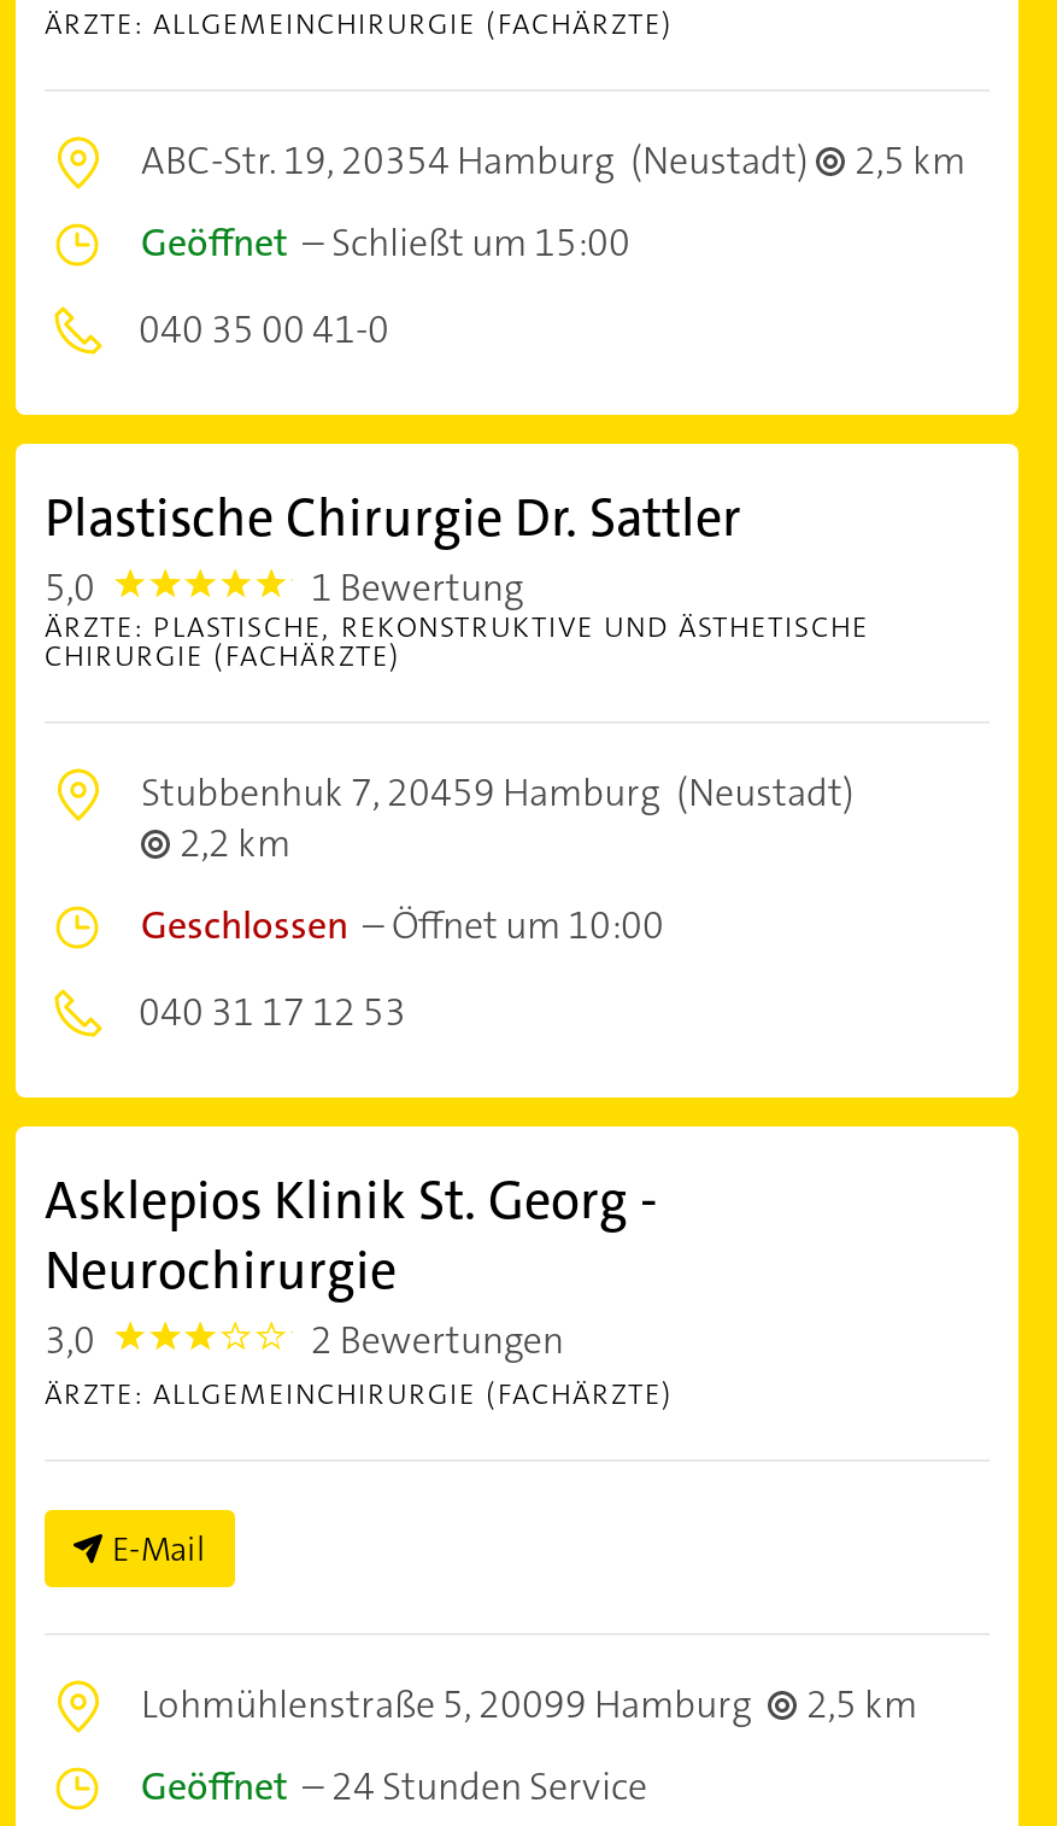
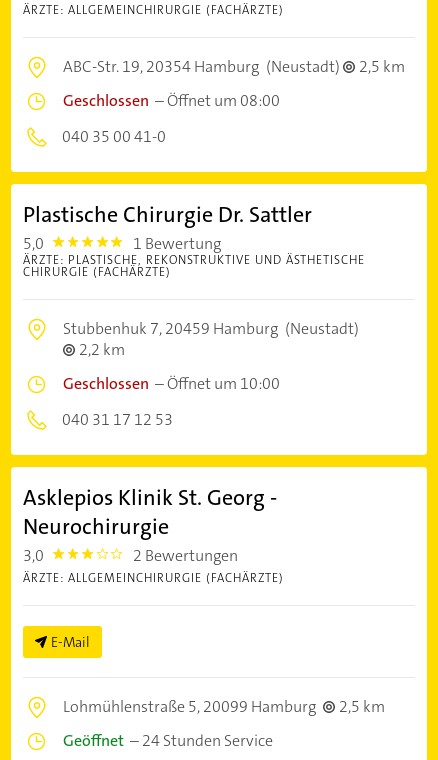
[141,217,630,268] Geöffnet – Schließt um 15:00 -> [63,90,280,111] Geschlossen – Öffnet um 08:00

